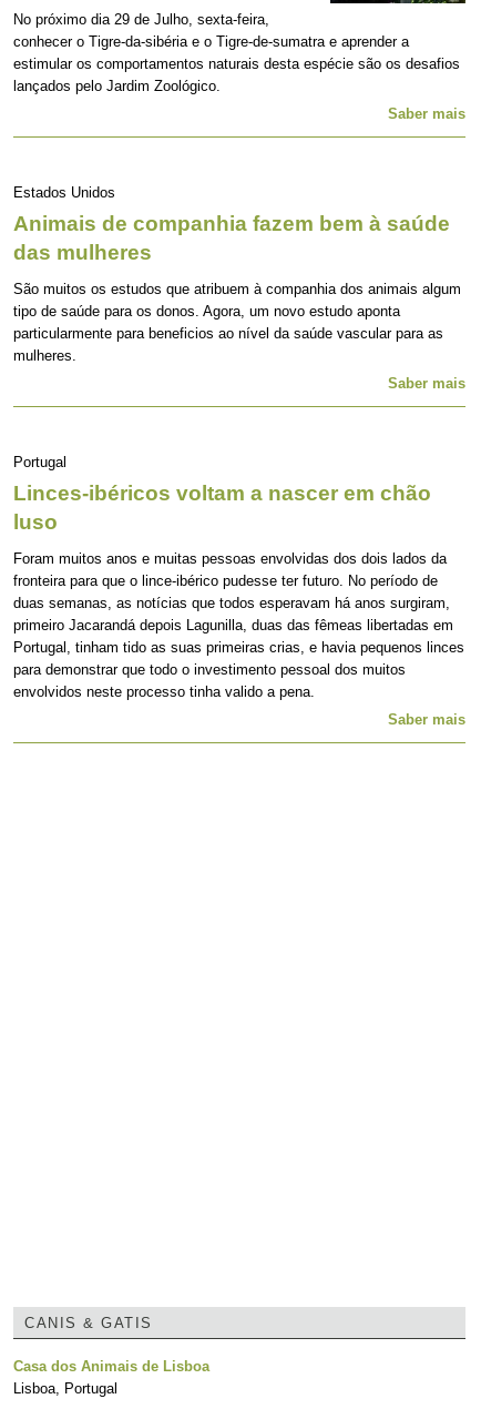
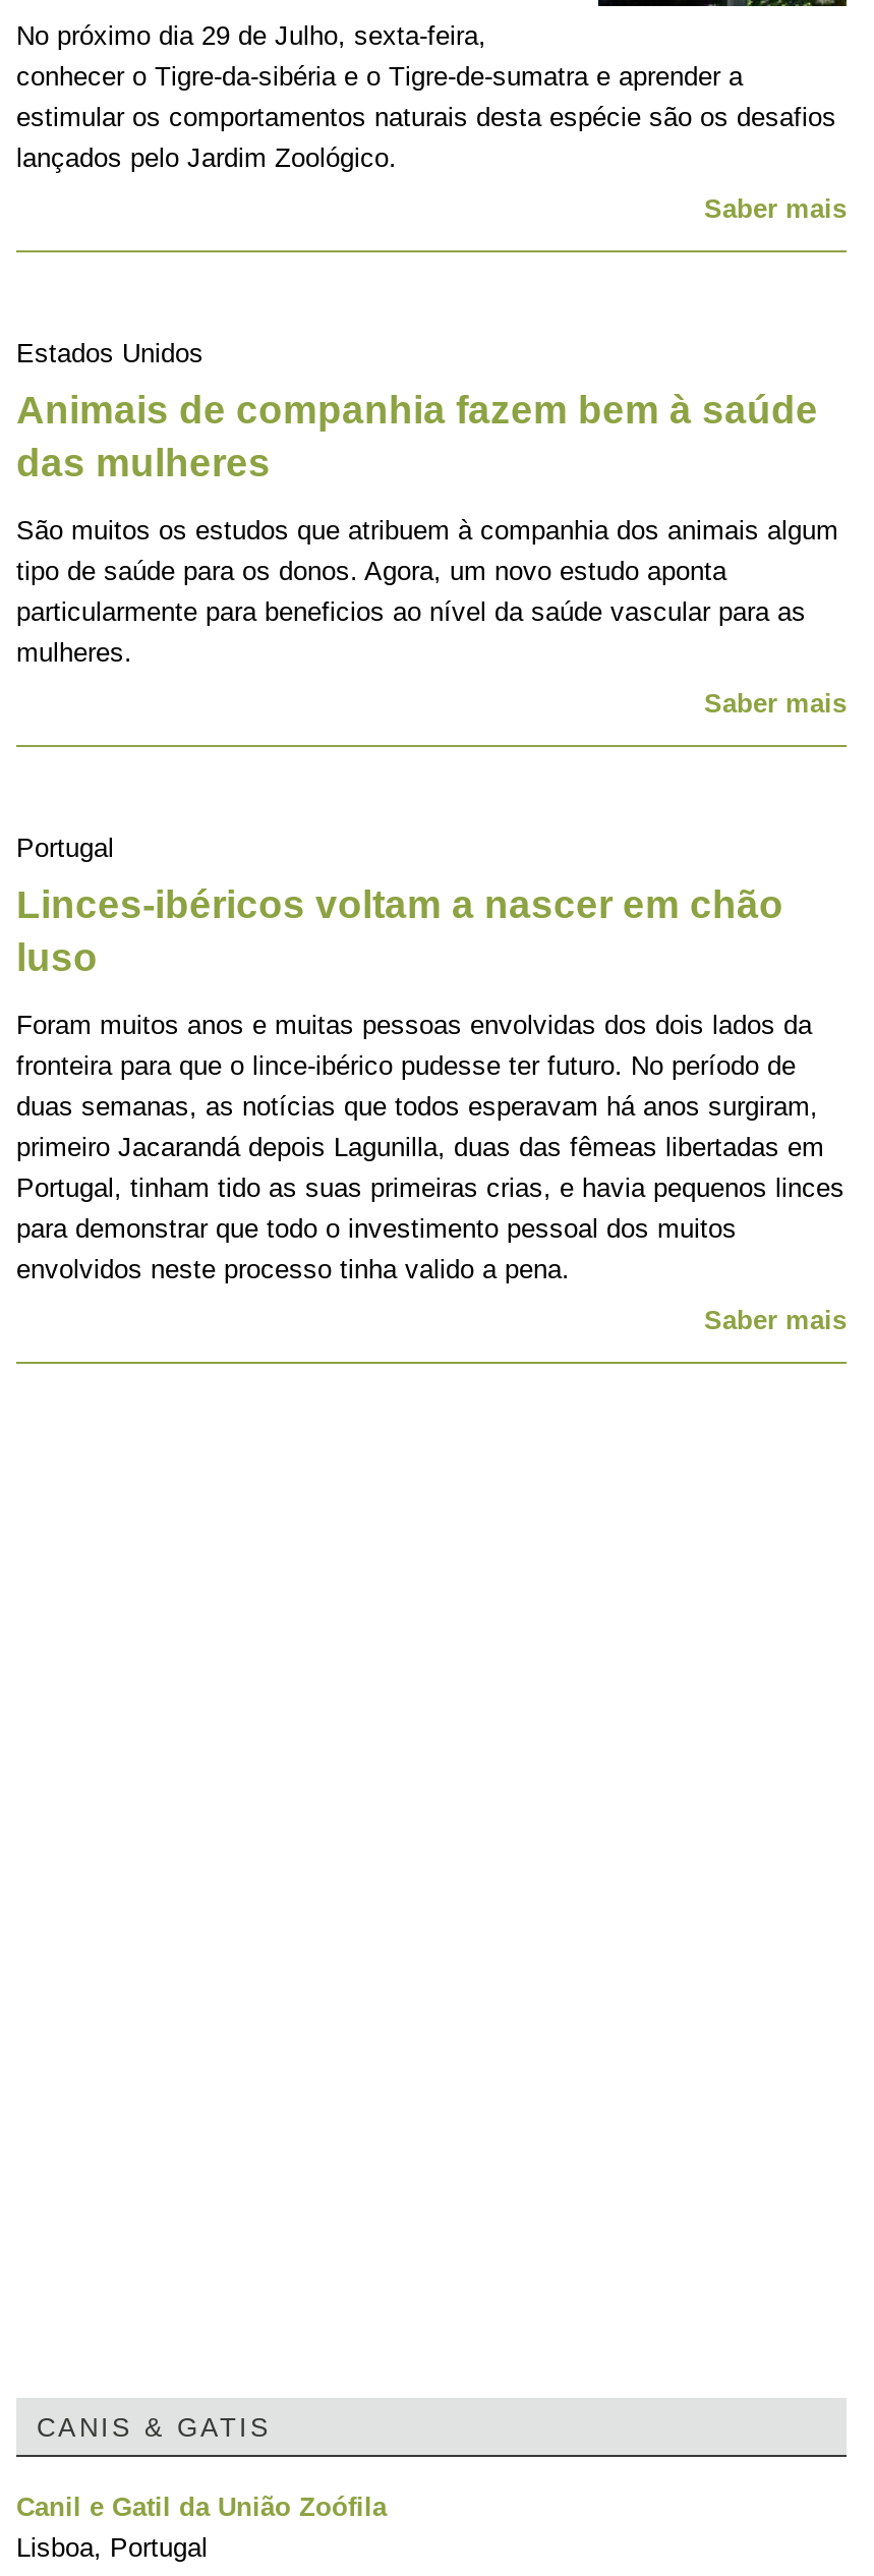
[13,1358,209,1375] Casa dos Animais de Lisboa -> [16,2492,387,2522] Canil e Gatil da União Zoófila

